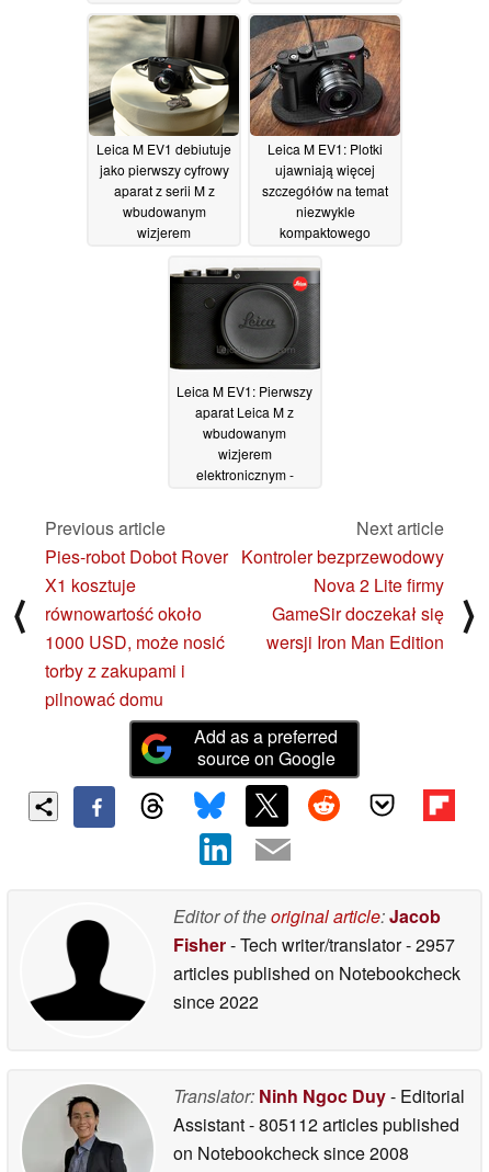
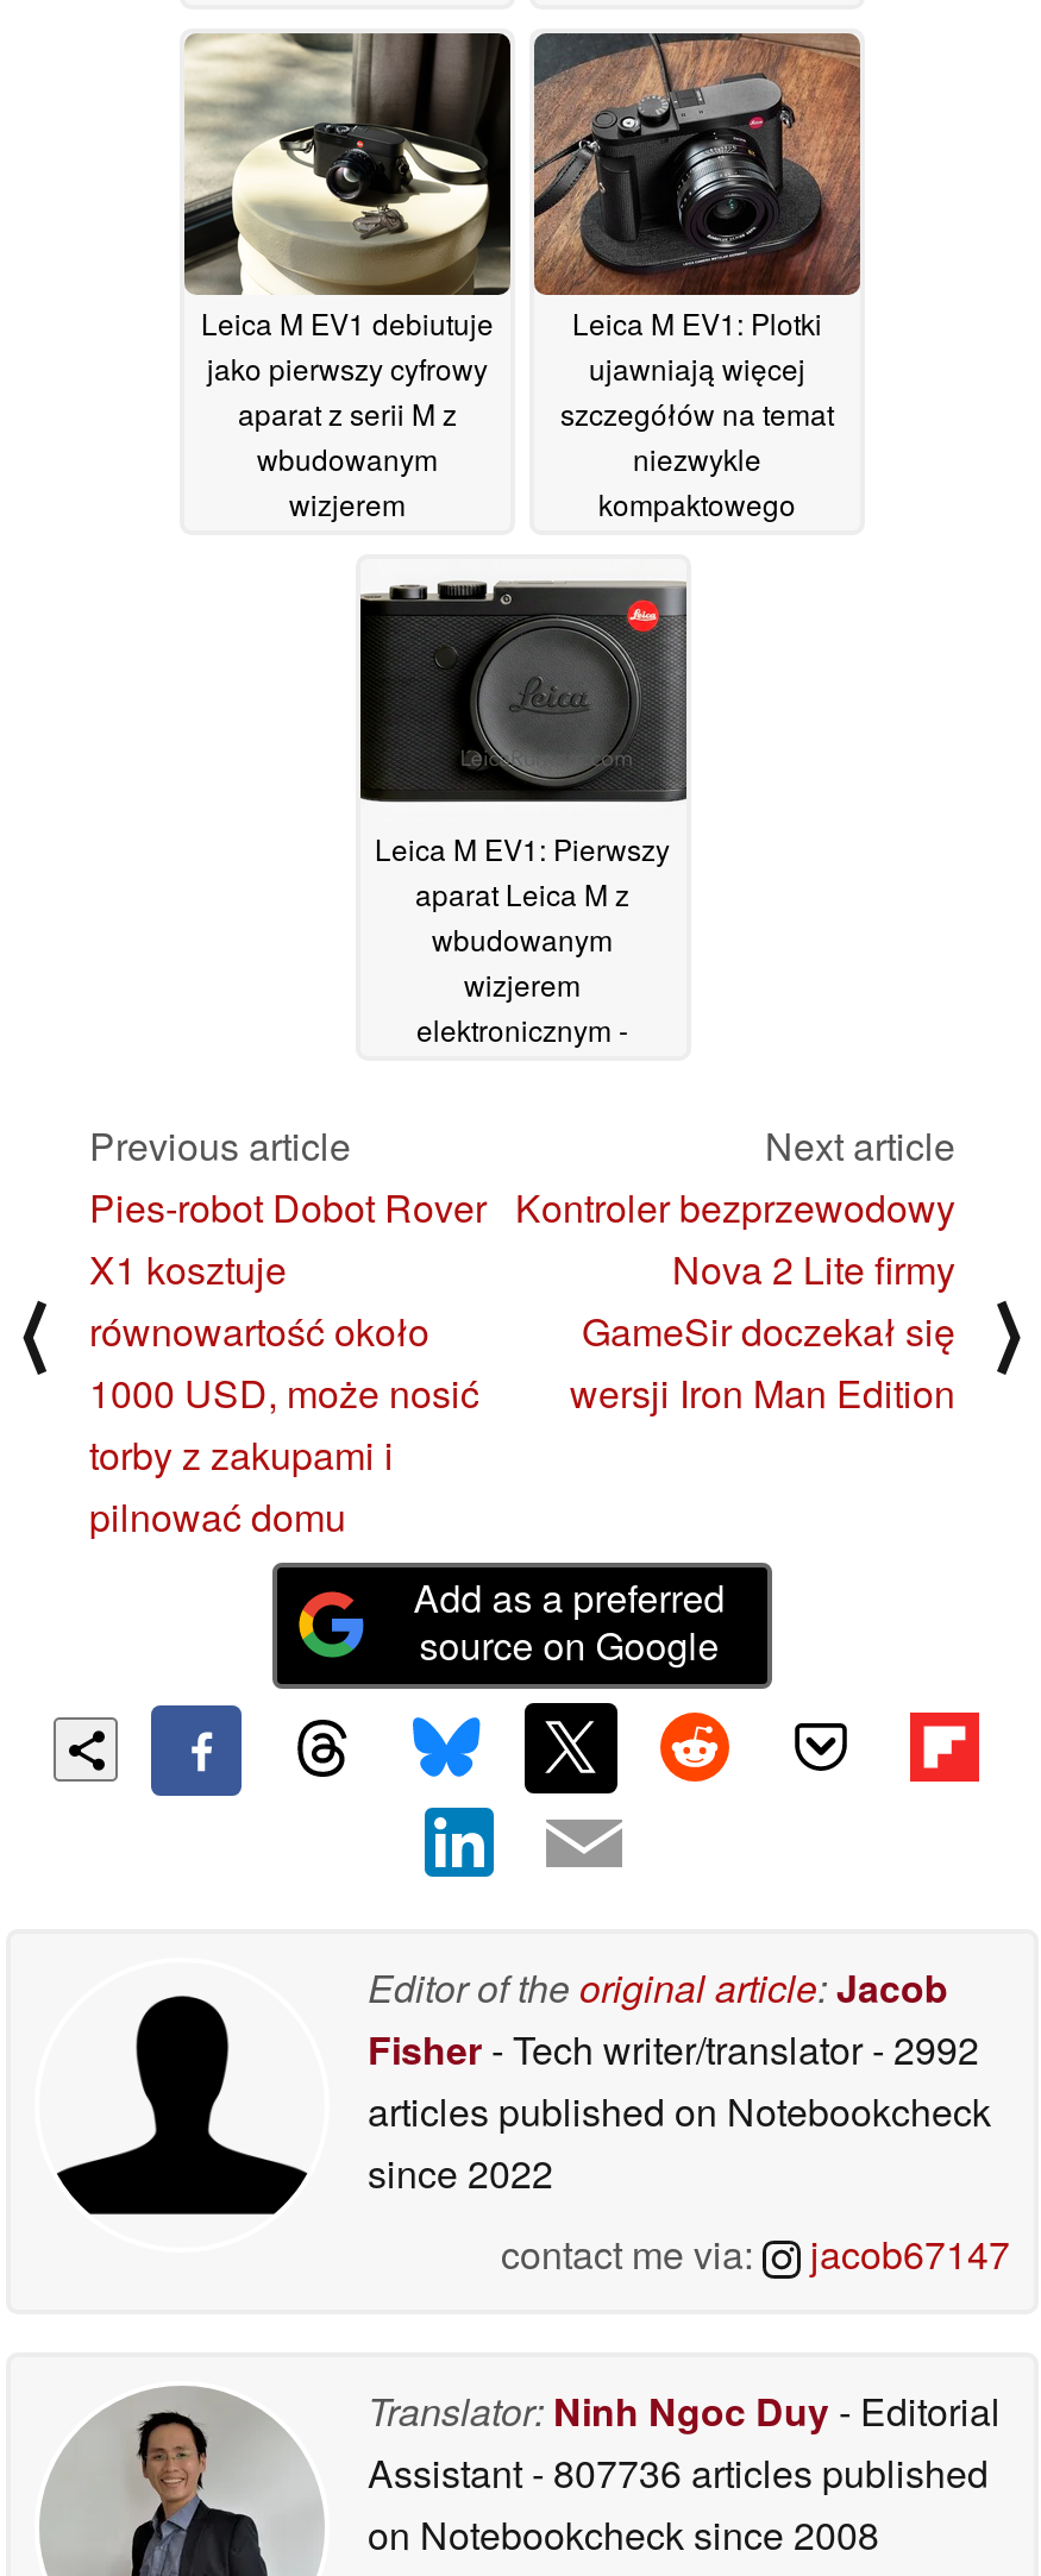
[173,932,455,957] Fisher - Tech writer/translator - 2957 -> [368,2022,979,2076] Fisher - Tech writer/translator - 2992
none -> [501,2226,1010,2281] contact me via: | jacob67147
[173,1112,459,1137] Assistant - 805112 articles published -> [368,2445,989,2500] Assistant - 807736 articles published

